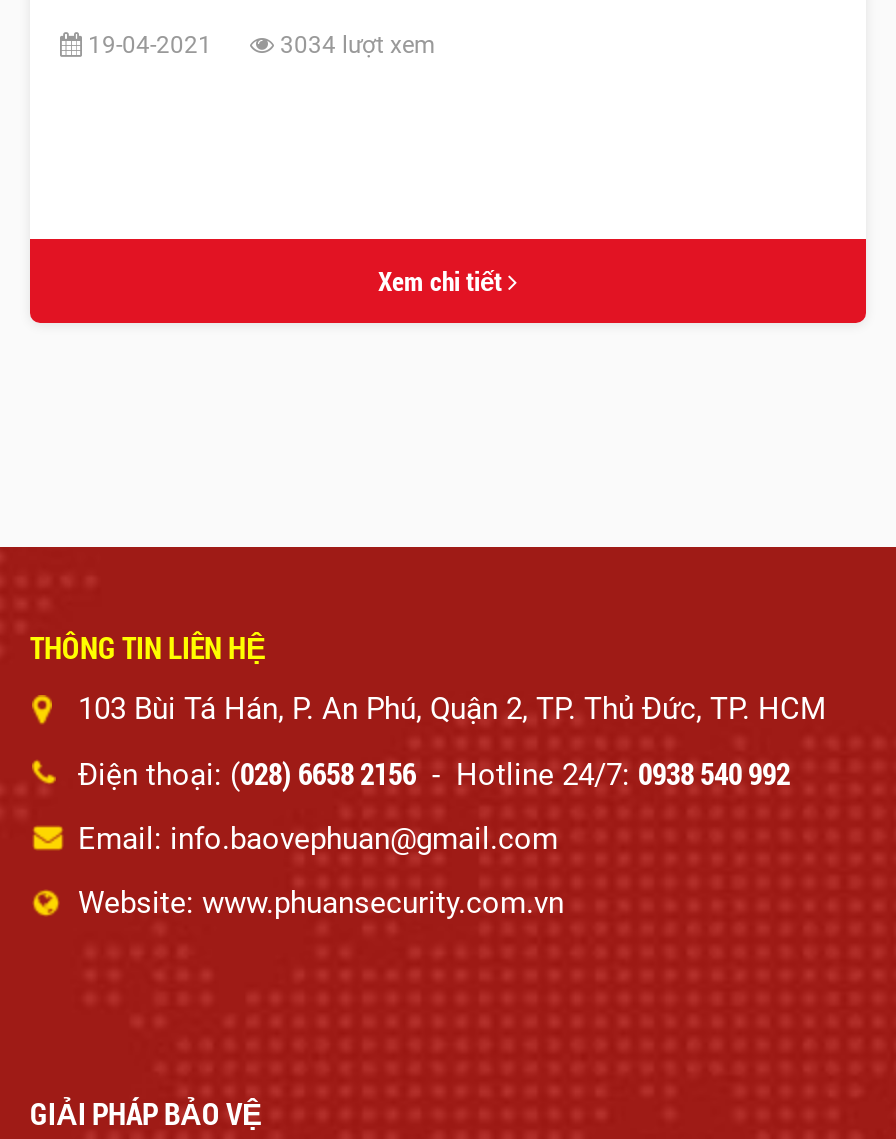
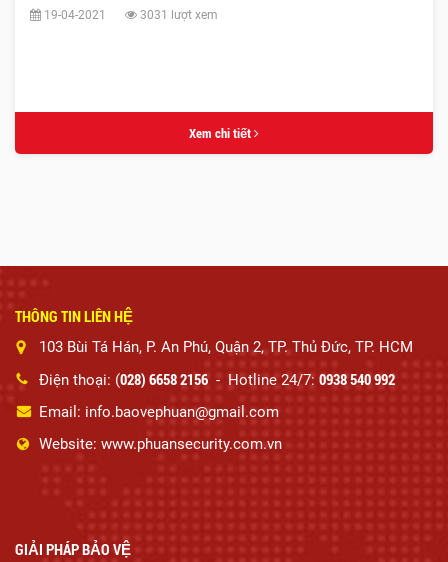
[274,32,436,60] 3034 lượt xem -> [137,8,218,22] 3031 lượt xem

